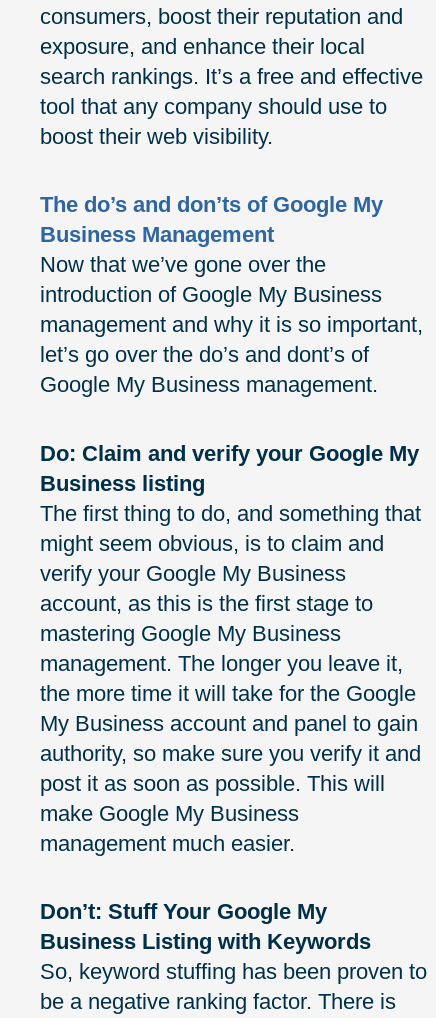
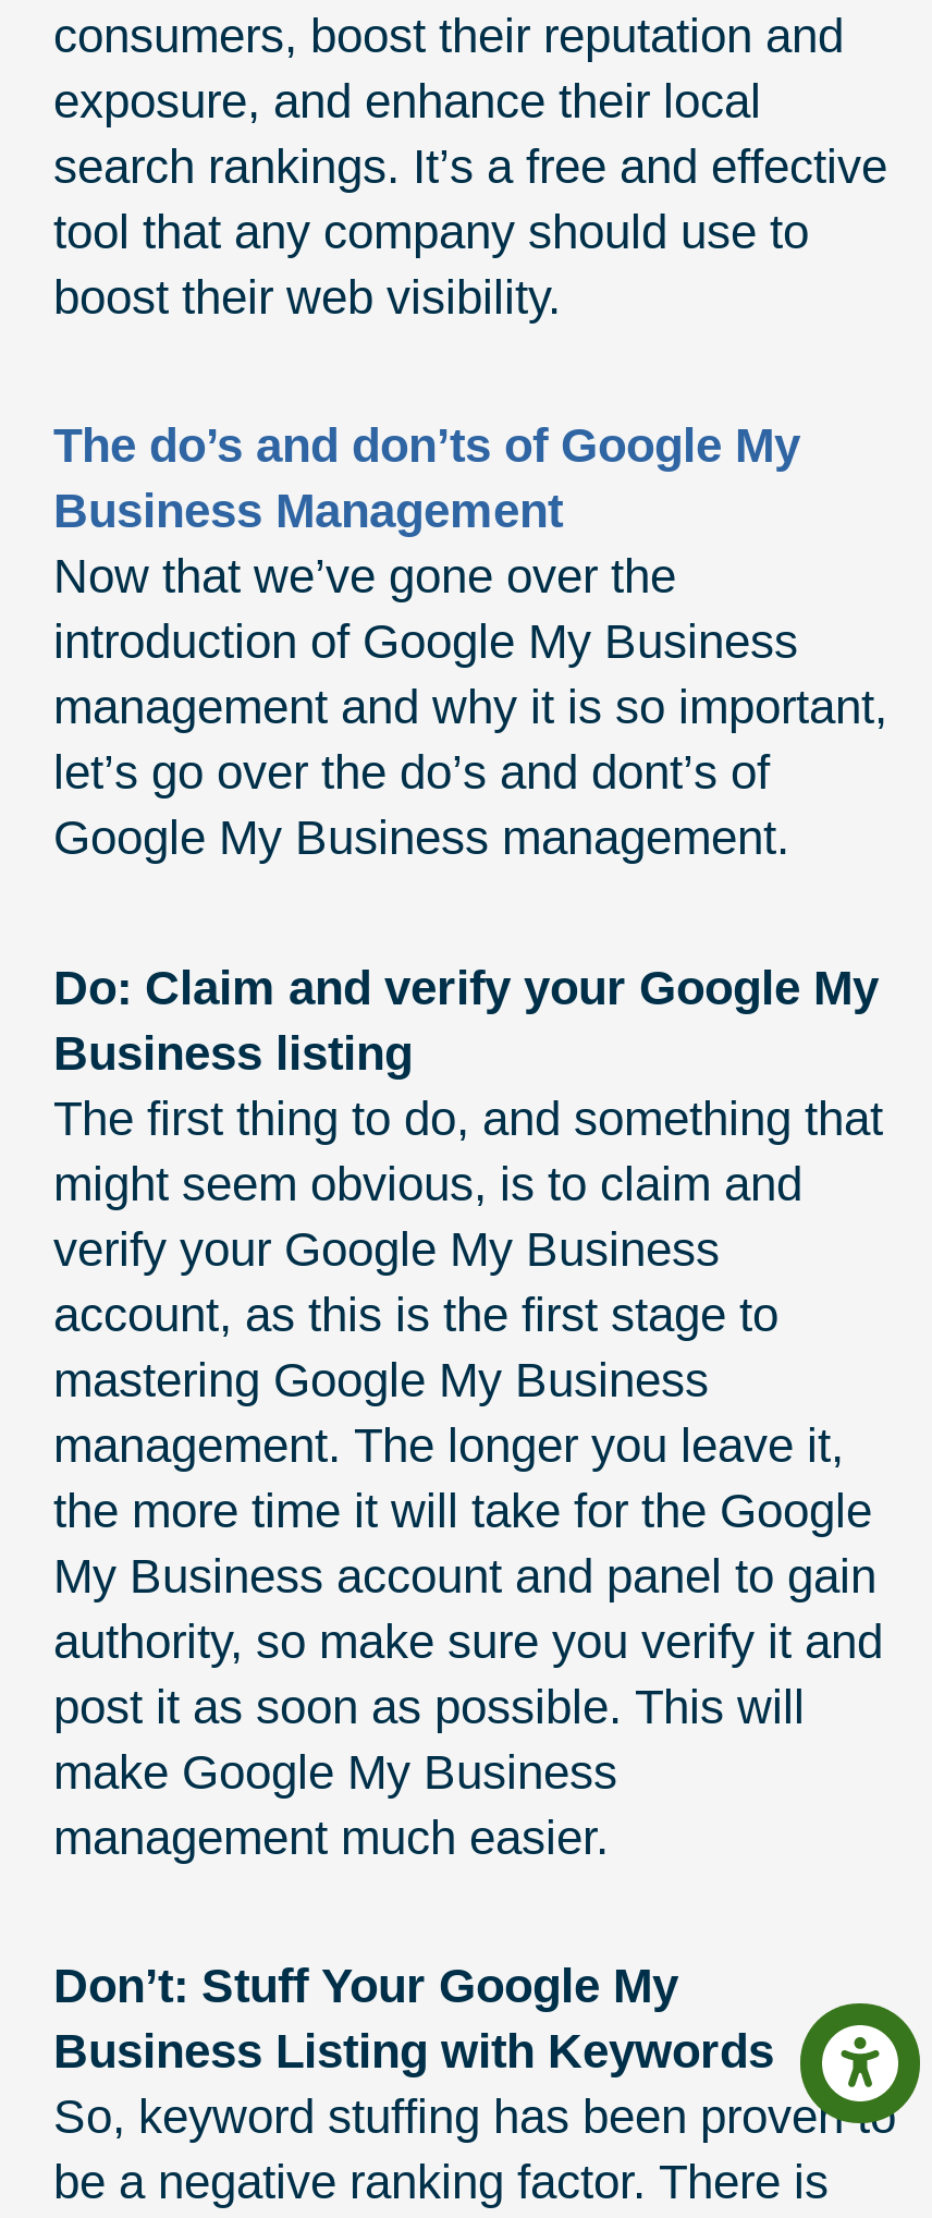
none -> [798,2000,922,2107] [image]

